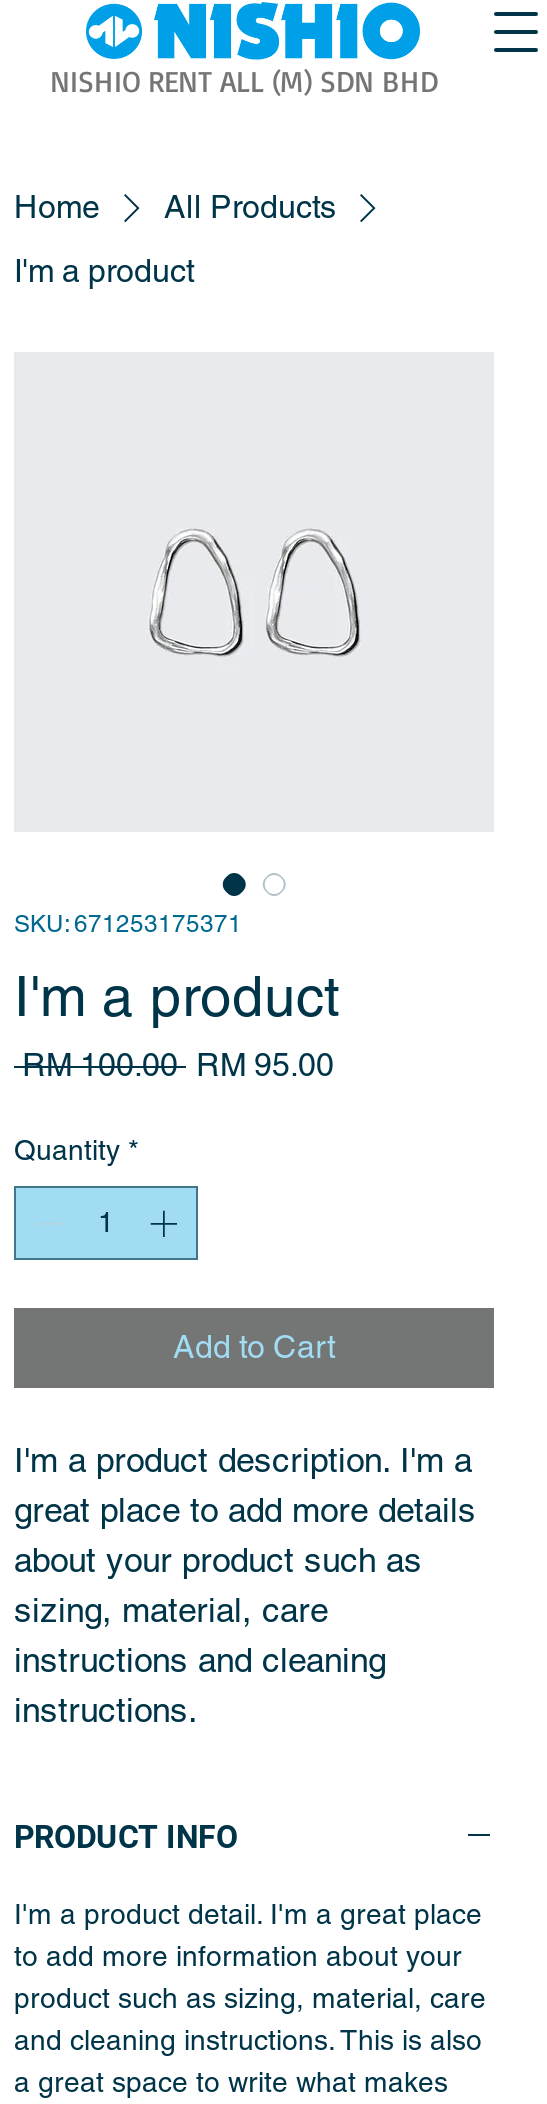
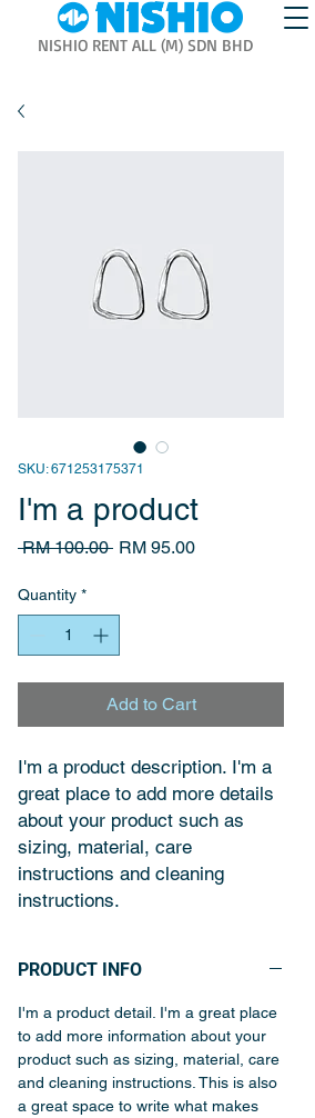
[14,188,336,290] Home | All Products | I'm a product -> none

